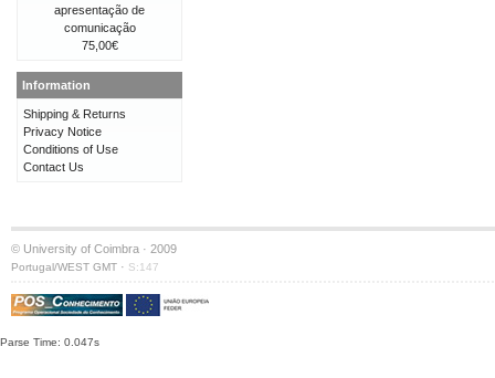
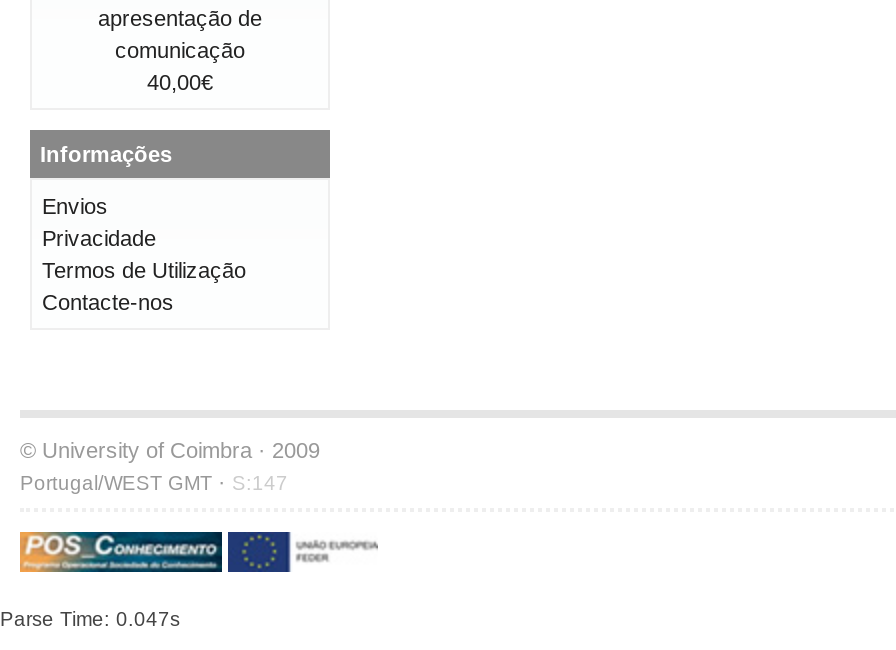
[81,39,118,52] 75,00€ -> [147,70,213,94] 40,00€
[22,78,91,92] Information -> [40,142,172,166] Informações
[23,107,126,174] Shipping & Returns | Privacy Notice | Conditions of Use | Contact Us -> [42,194,246,314] Envios | Privacidade | Termos de Utilização | Contacte-nos

